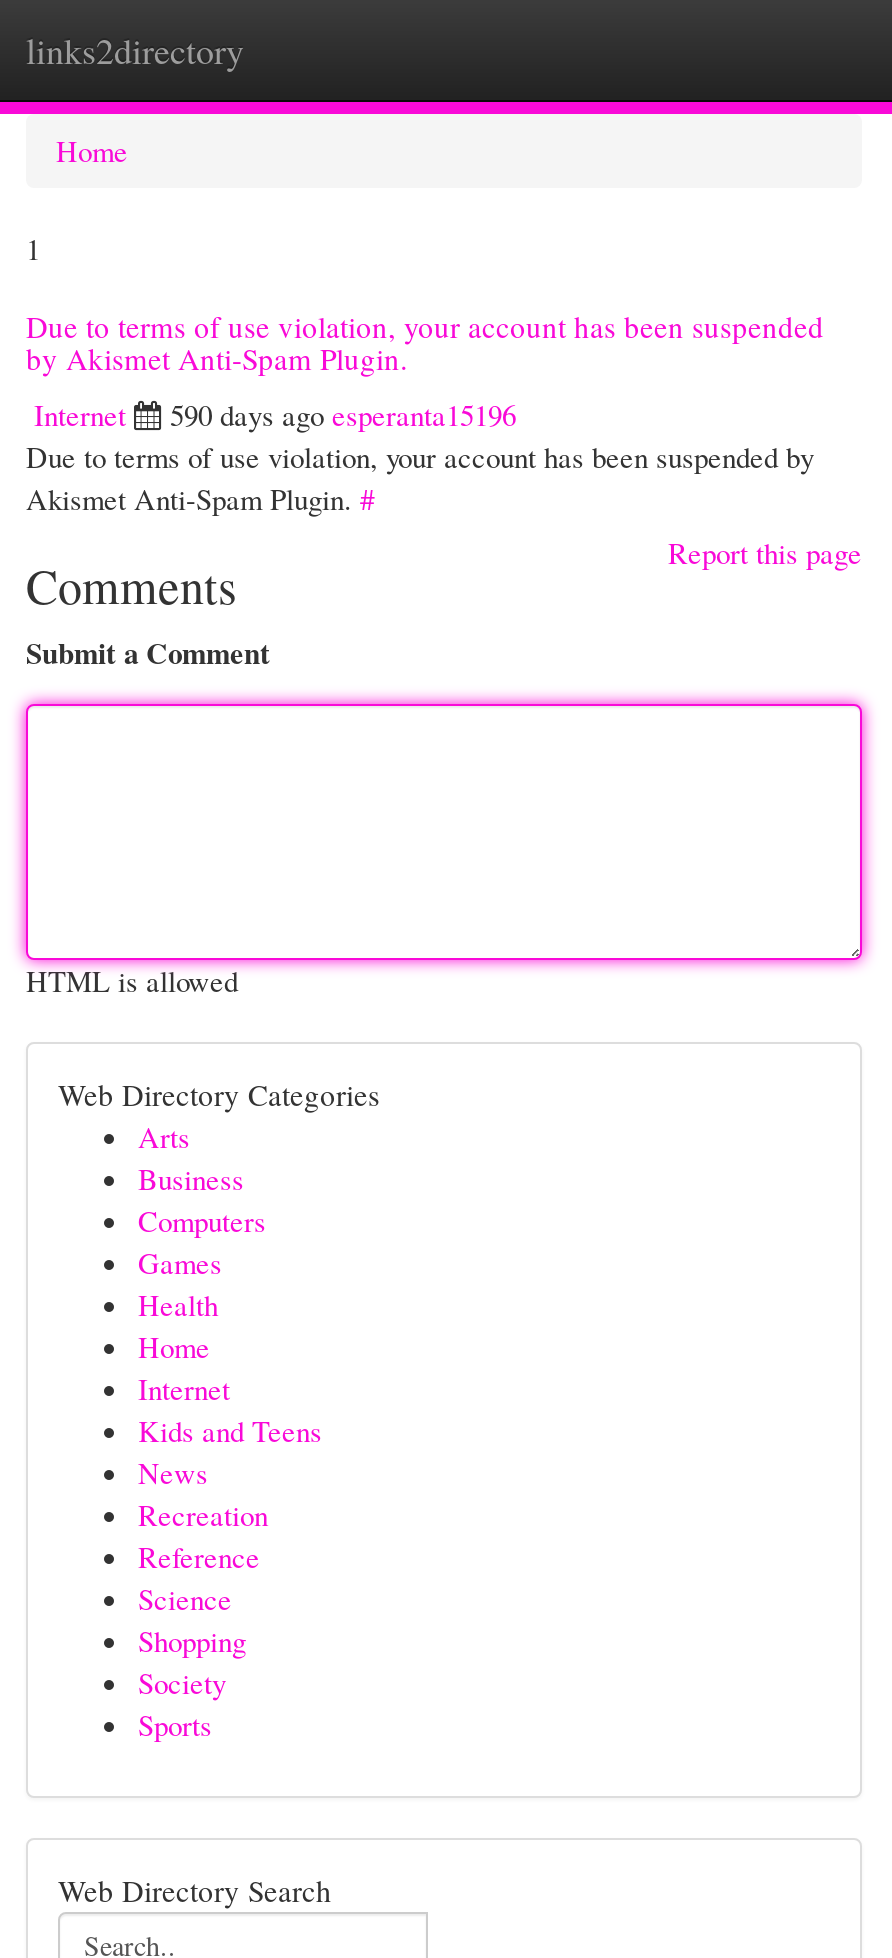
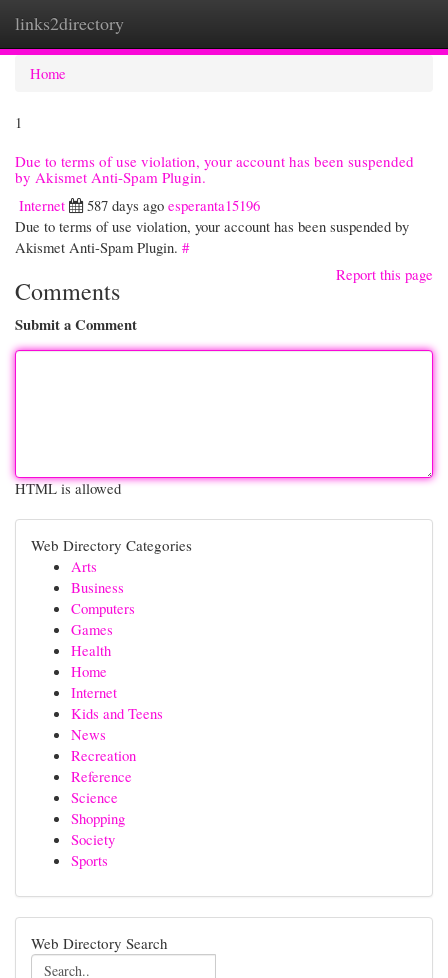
[170,394,516,434] 590 days ago esperanta15196 -> [87,195,260,215] 587 days ago esperanta15196

